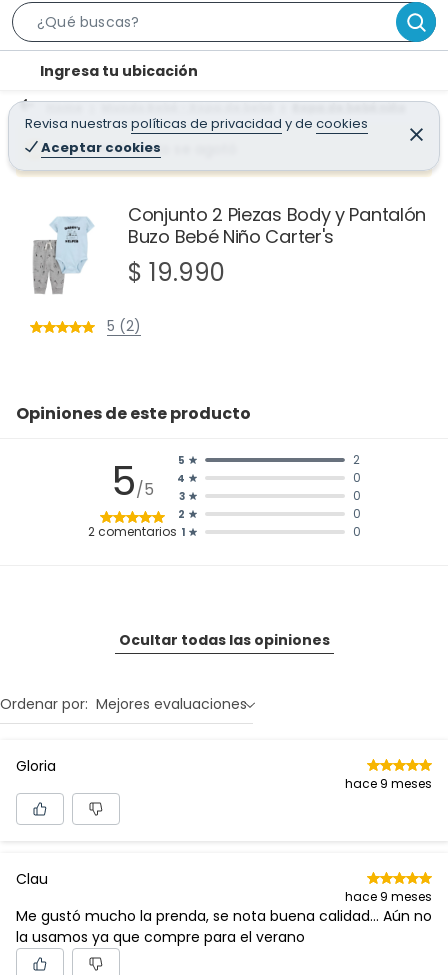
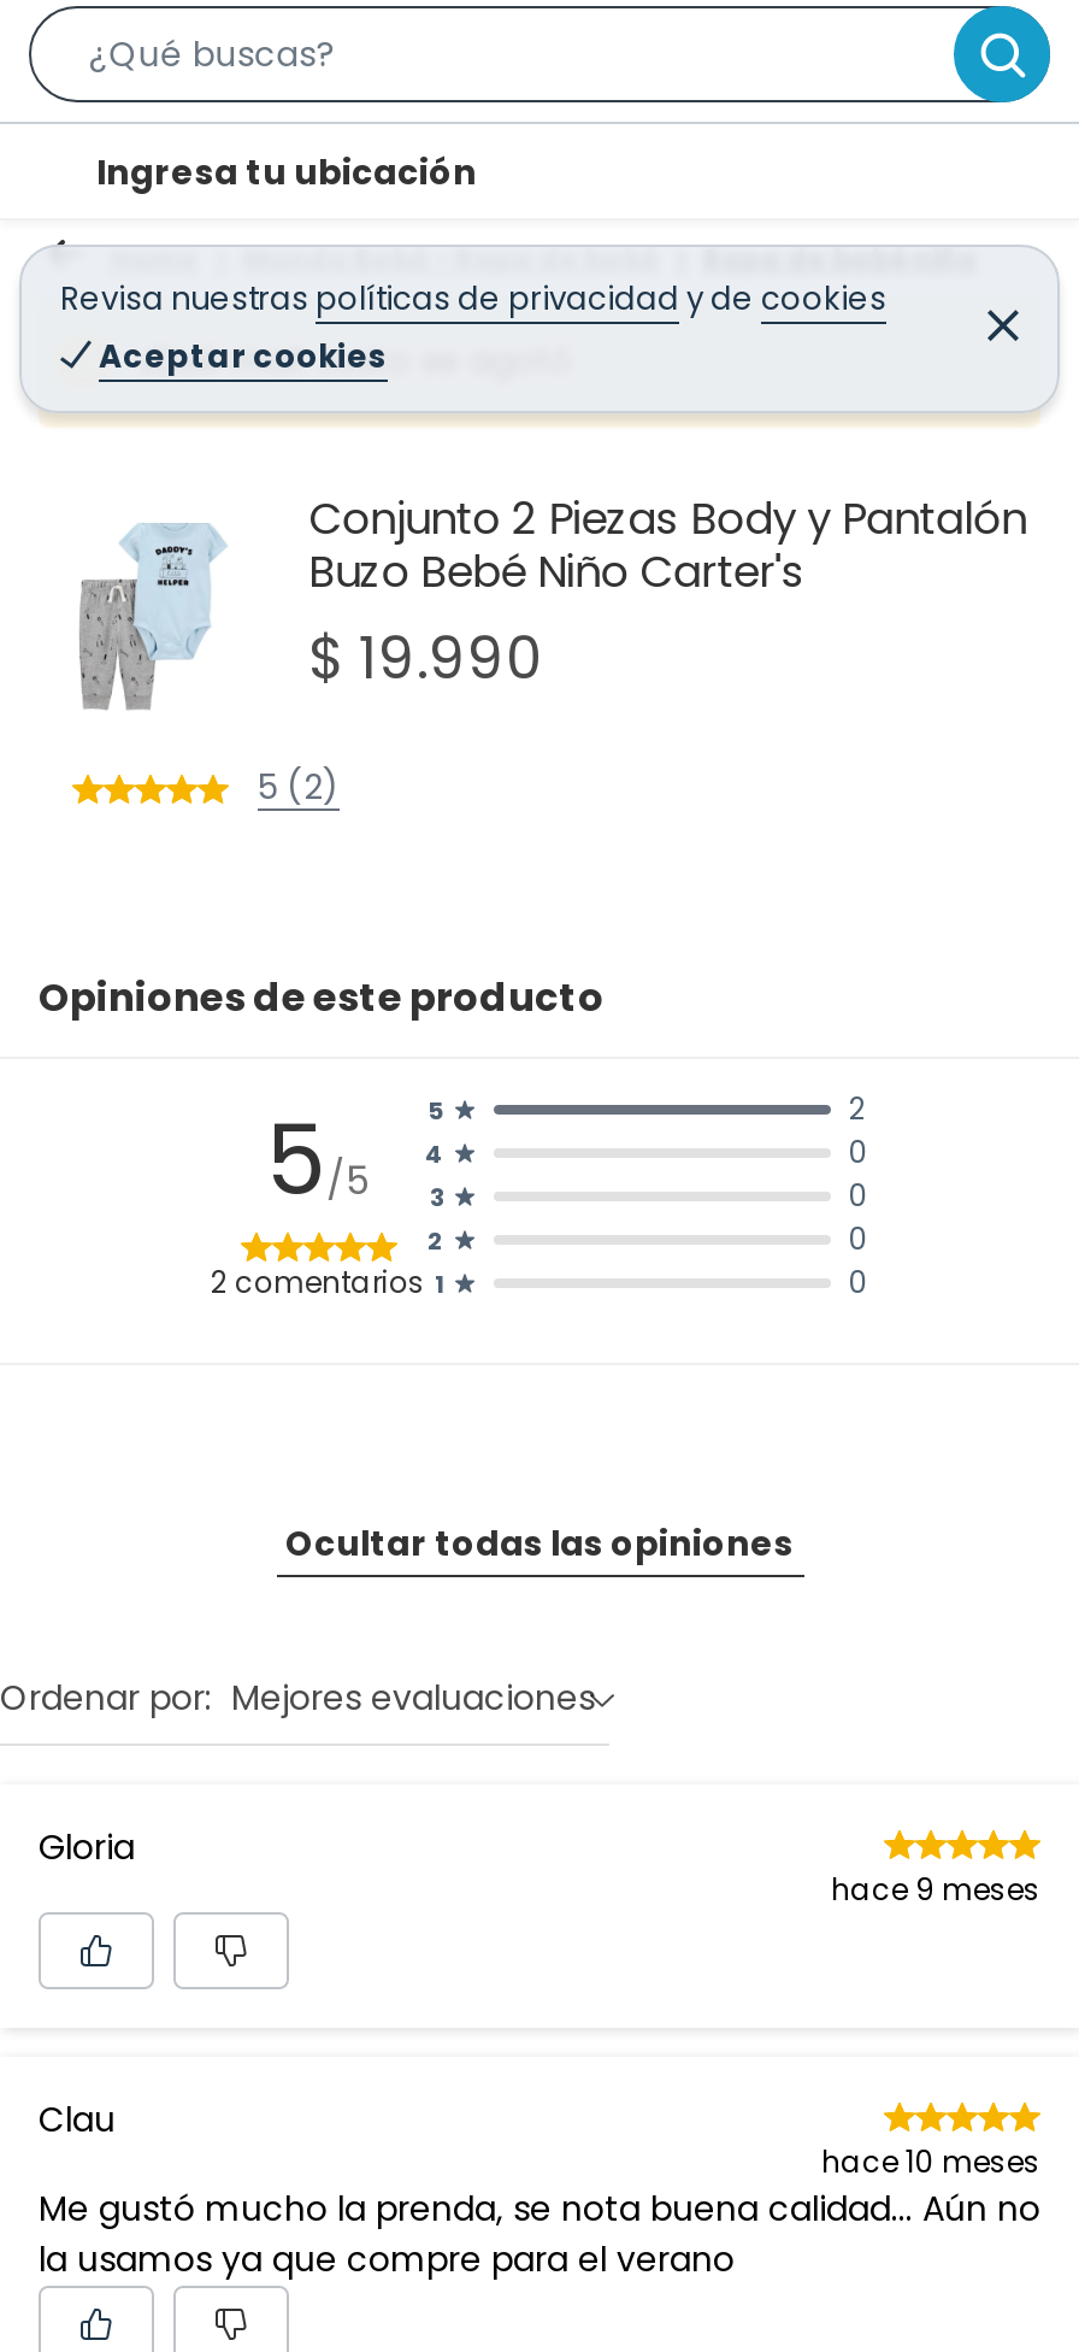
[345,888,432,905] hace 9 meses -> [821,2141,1040,2182] hace 10 meses

